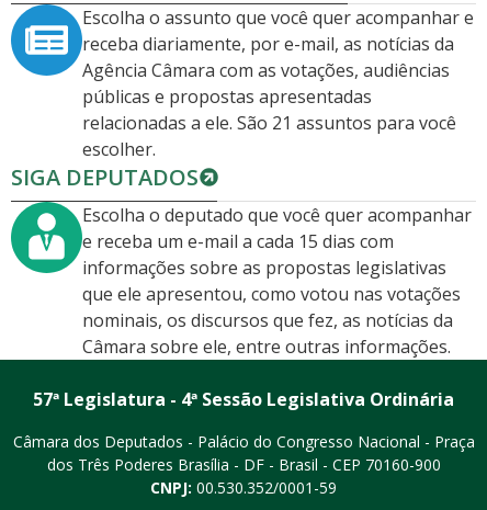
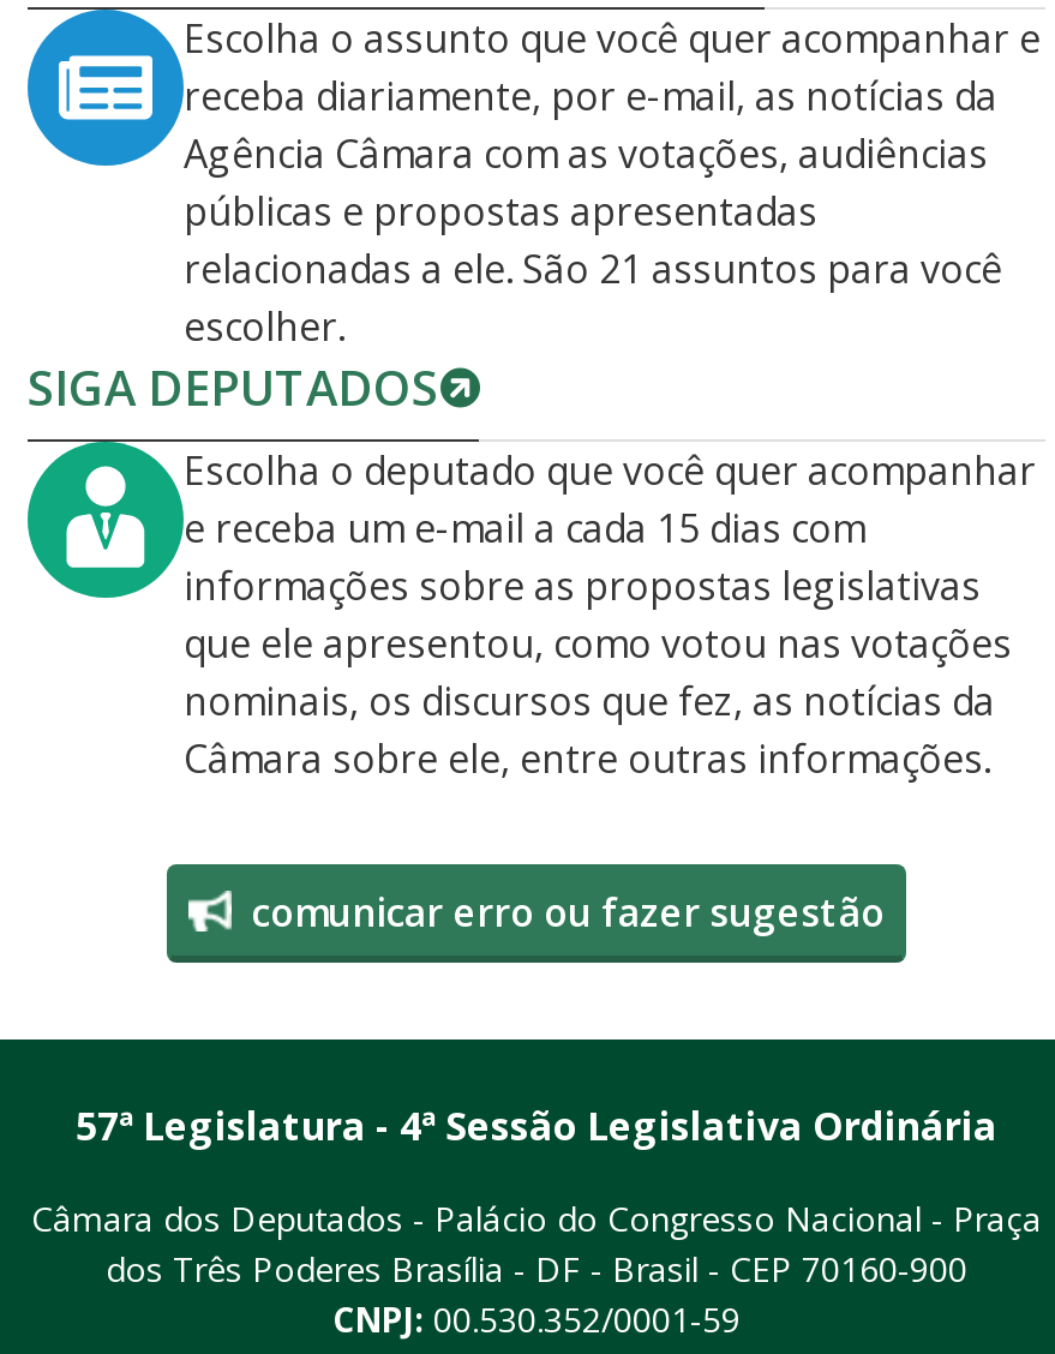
none -> [241,886,885,939] comunicar erro ou fazer sugestão

